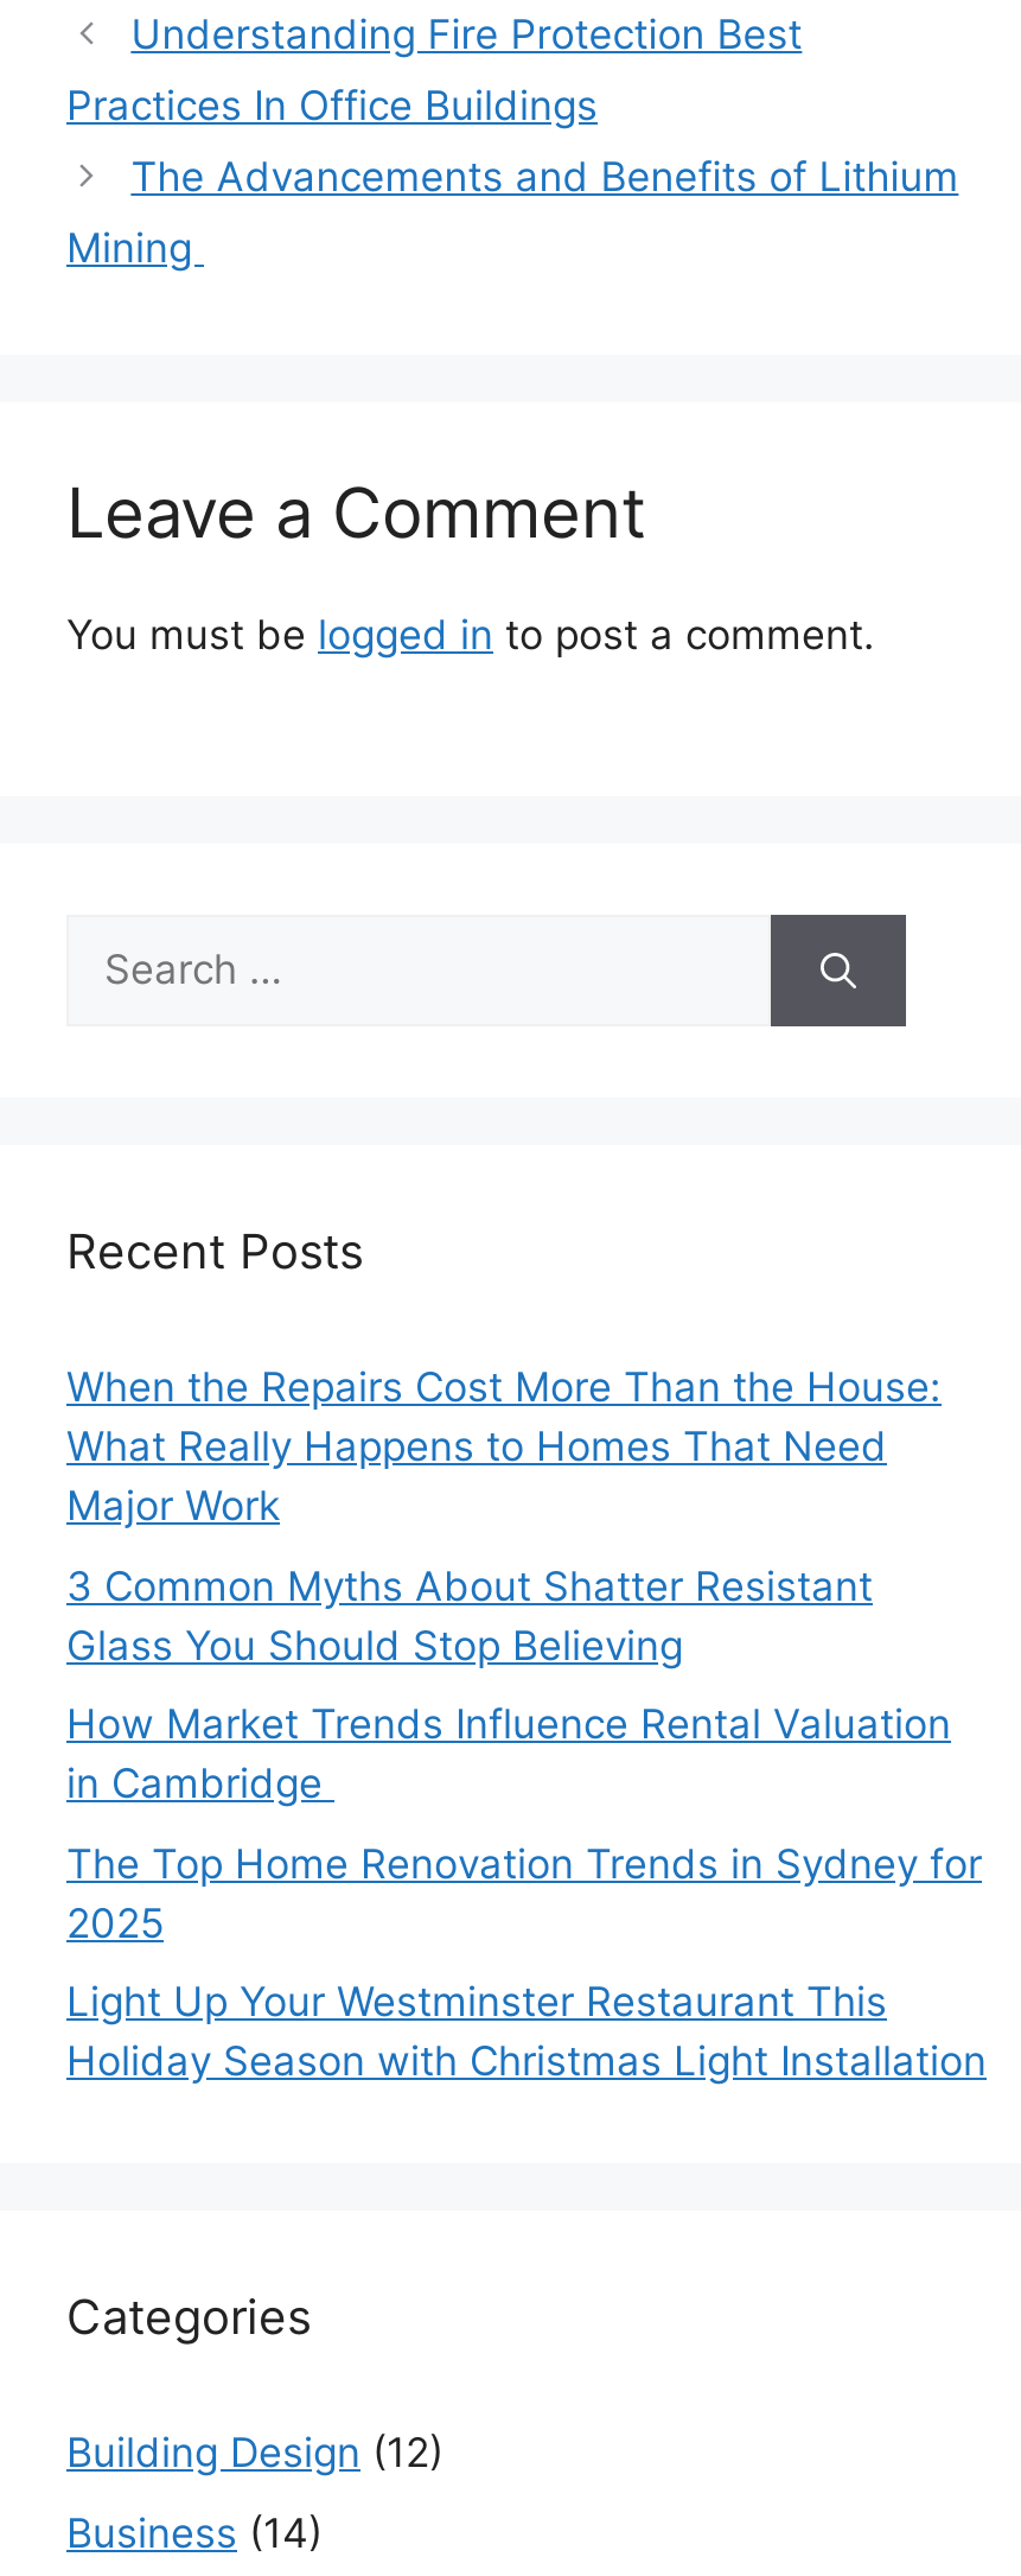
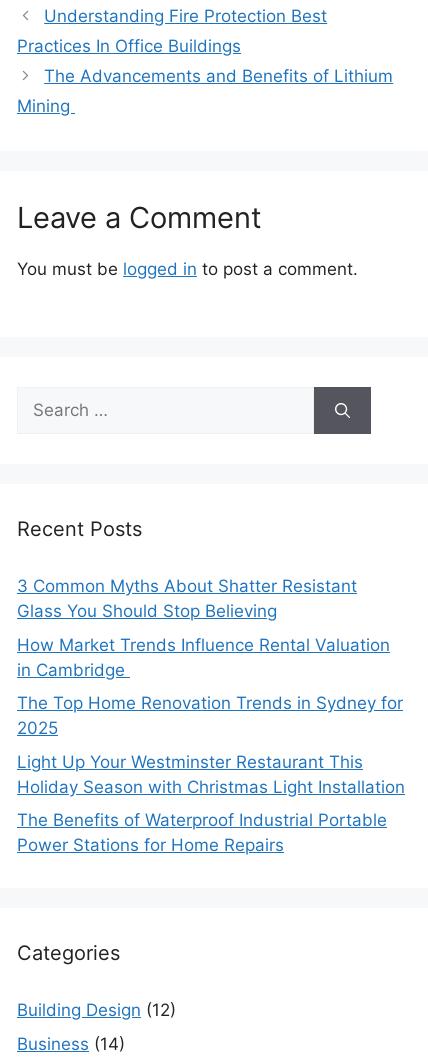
[66,1364,942,1530] When the Repairs Cost More Than the House: | What Really Happens to Homes That Need | Major Work -> none
moved [66,1562,987,2085] -> [17,576,405,797]: 3 Common Myths About Shatter Resistant | Glass You Should Stop Believing | How Market Trends Influence Rental Valuation | in Cambridge | The Top Home Renovation Trends in Sydney for | 2025 | Light Up Your Westminster Restaurant This | Holiday Season with Christmas Light Installation
none -> [17,810,387,855] The Benefits of Waterproof Industrial Portable | Power Stations for Home Repairs

